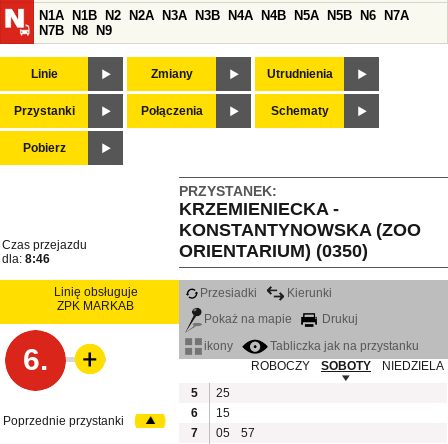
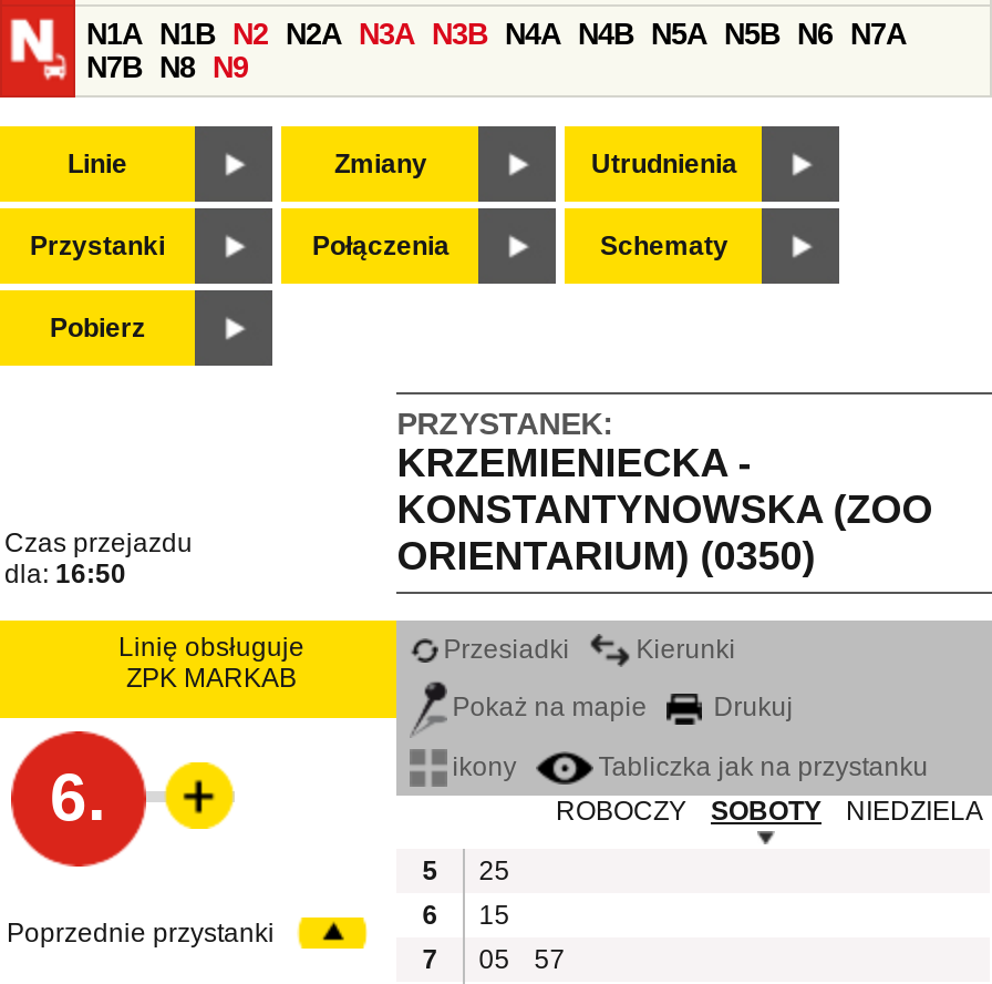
[2,252,50,266] dla: 8:46 -> [4,559,126,590] dla: 16:50

